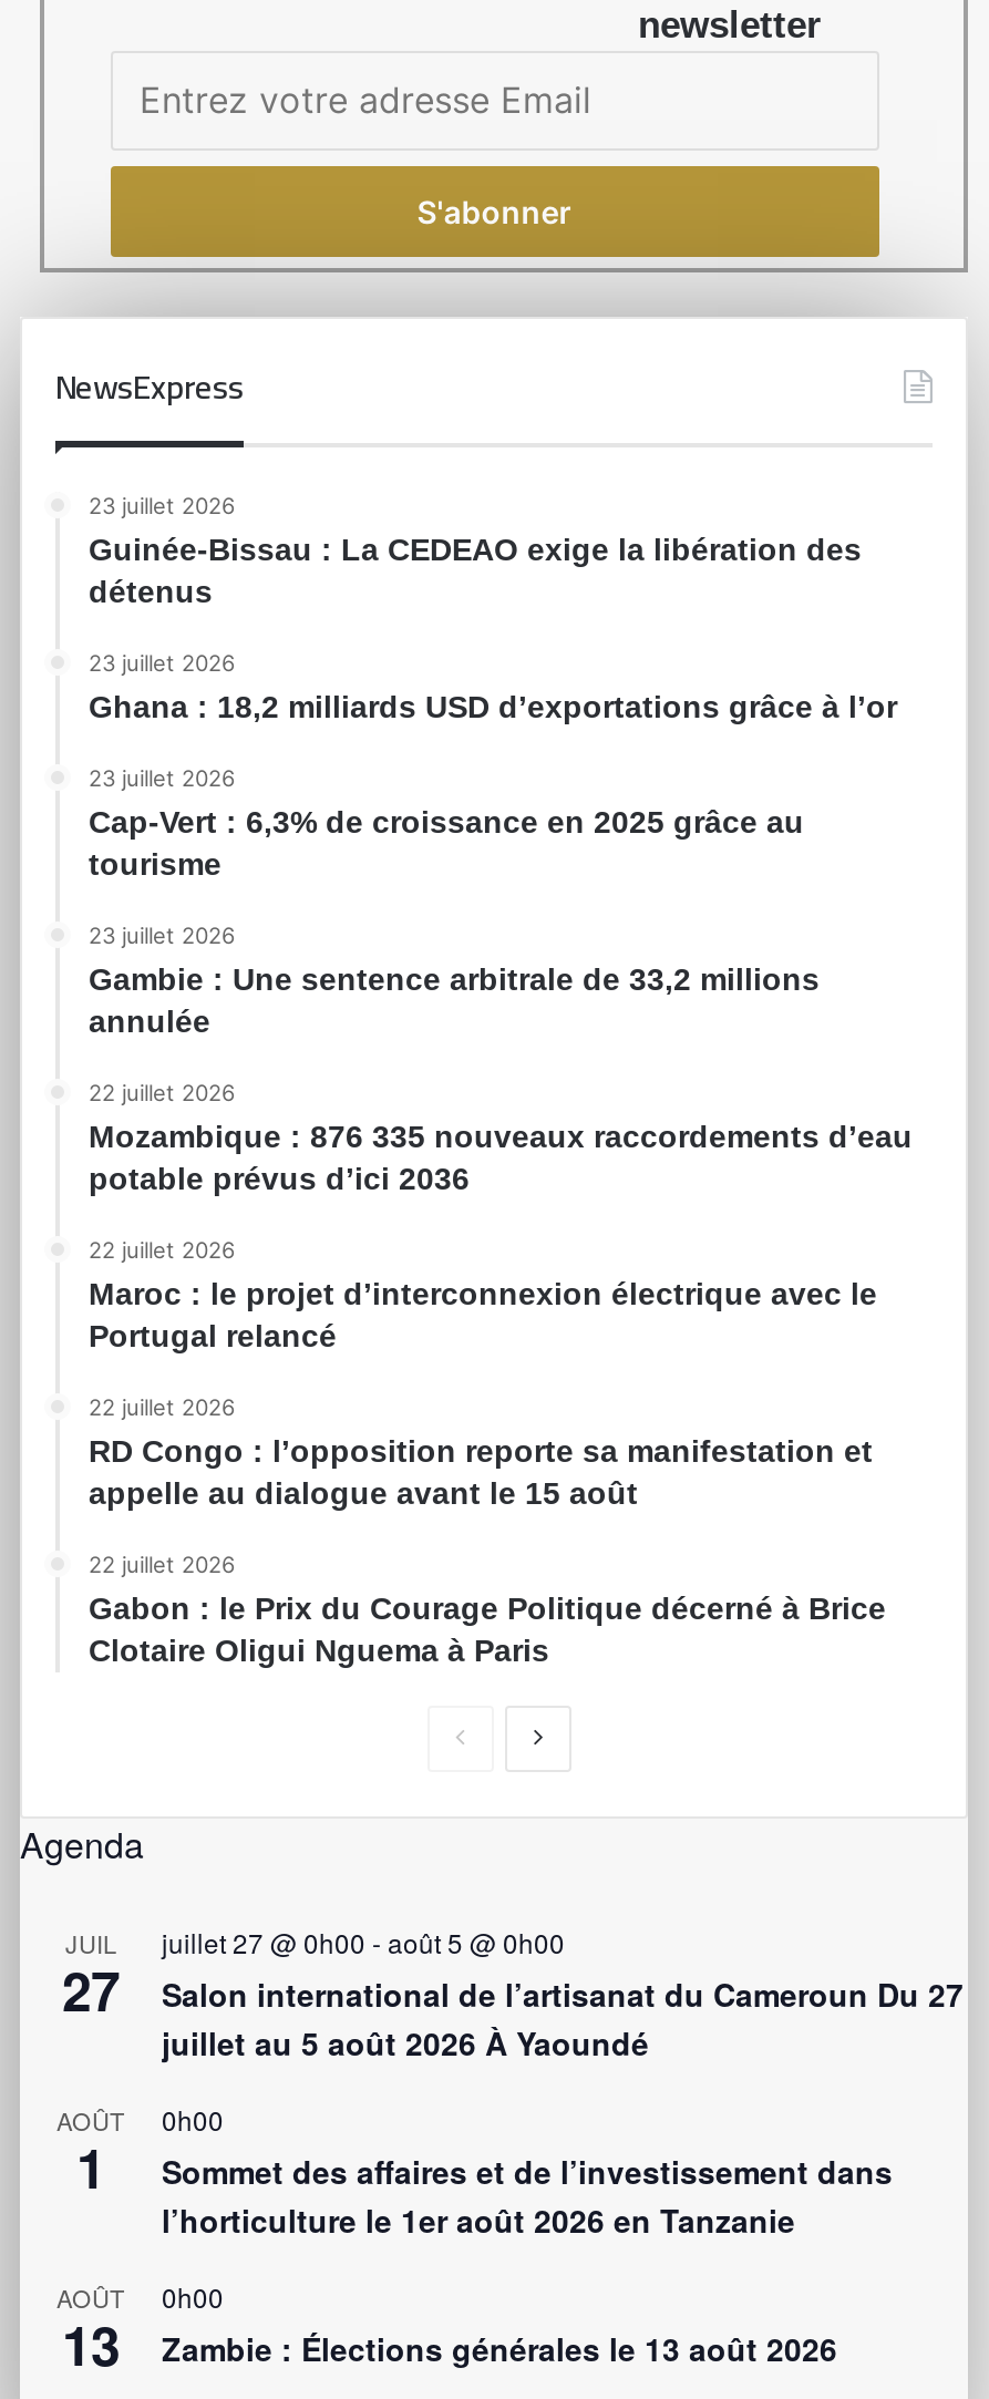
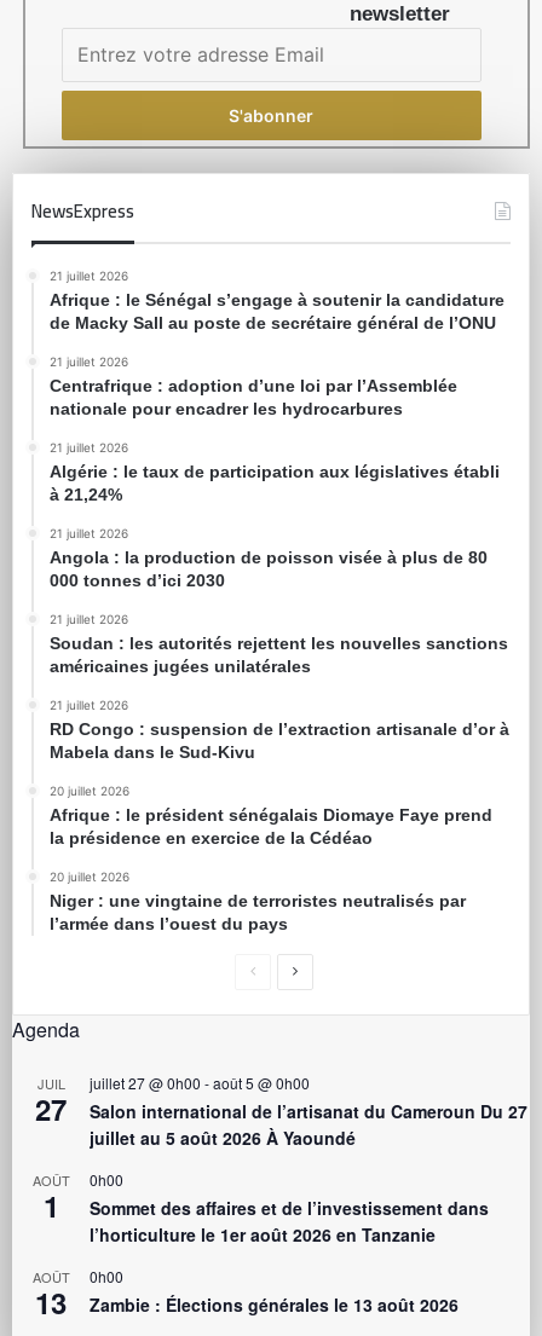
[89,492,862,610] 23 juillet 2026 | Guinée-Bissau : La CEDEAO exige la libération des | détenus -> [50,269,504,333] 21 juillet 2026 | Afrique : le Sénégal s’engage à soutenir la candidature | de Macky Sall au poste de secrétaire général de l’ONU
[89,650,897,725] 23 juillet 2026 | Ghana : 18,2 milliards USD d’exportations grâce à l’or -> [50,355,457,419] 21 juillet 2026 | Centrafrique : adoption d’une loi par l’Assemblée | nationale pour encadrer les hydrocarbures
[89,765,804,882] 23 juillet 2026 | Cap-Vert : 6,3% de croissance en 2025 grâce au | tourisme -> [50,440,500,505] 21 juillet 2026 | Algérie : le taux de participation aux législatives établi | à 21,24%
[89,922,820,1040] 23 juillet 2026 | Gambie : Une sentence arbitrale de 33,2 millions | annulée -> [50,526,488,590] 21 juillet 2026 | Angola : la production de poisson visée à plus de 80 | 000 tonnes d’ici 2030
[89,1079,913,1197] 22 juillet 2026 | Mozambique : 876 335 nouveaux raccordements d’eau | potable prévus d’ici 2036 -> [50,612,508,676] 21 juillet 2026 | Soudan : les autorités rejettent les nouvelles sanctions | américaines jugées unilatérales
[89,1237,877,1354] 22 juillet 2026 | Maroc : le projet d’interconnexion électrique avec le | Portugal relancé -> [50,698,509,762] 21 juillet 2026 | RD Congo : suspension de l’extraction artisanale d’or à | Mabela dans le Sud-Kivu
[89,1394,873,1511] 22 juillet 2026 | RD Congo : l’opposition reporte sa manifestation et | appelle au dialogue avant le 15 août -> [50,784,492,848] 20 juillet 2026 | Afrique : le président sénégalais Diomaye Faye prend | la présidence en exercice de la Cédéao
[89,1551,886,1669] 22 juillet 2026 | Gabon : le Prix du Courage Politique décerné à Brice | Clotaire Oligui Nguema à Paris -> [50,870,466,934] 20 juillet 2026 | Niger : une vingtaine de terroristes neutralisés par | l’armée dans l’ouest du pays

